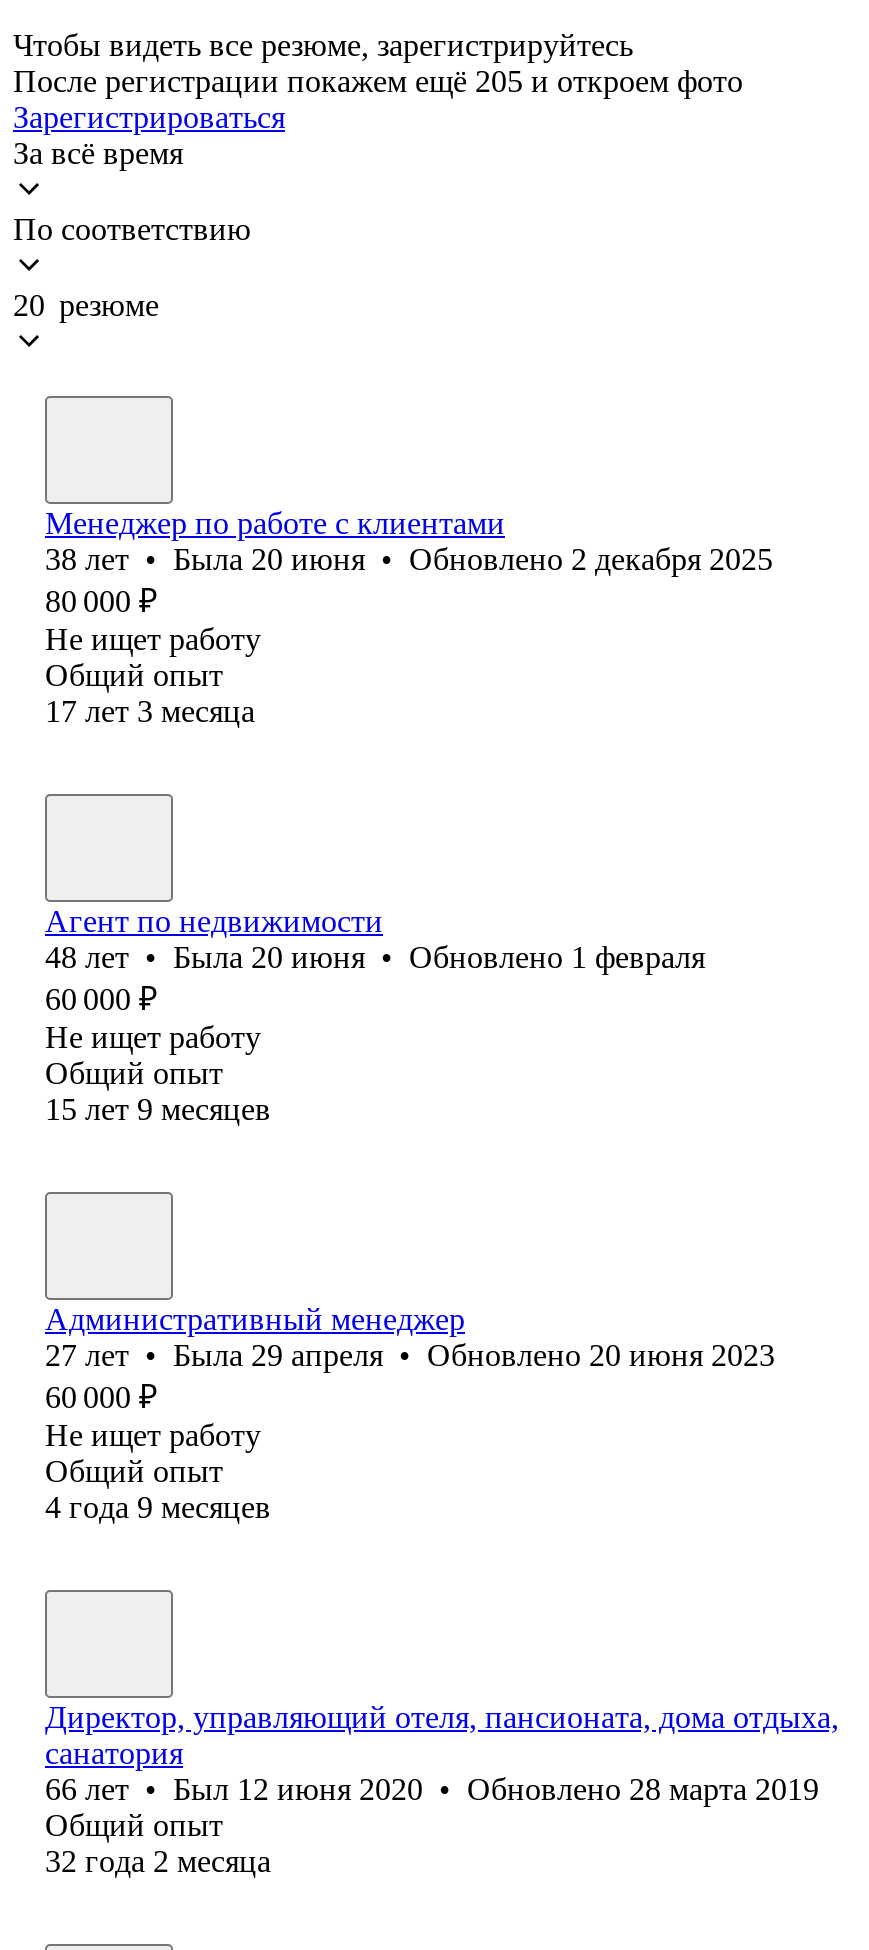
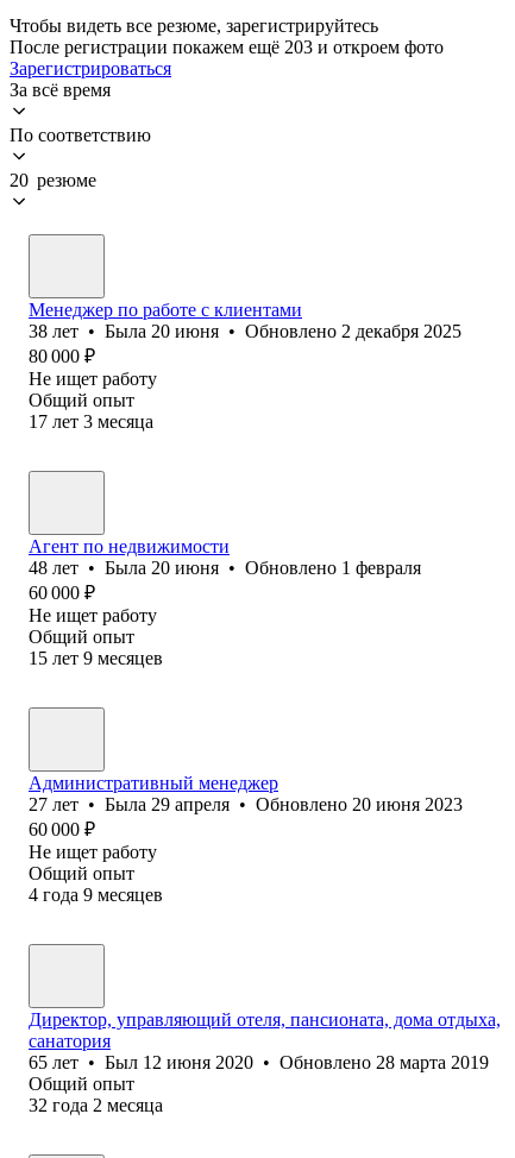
[13,64,743,98] После регистрации покажем ещё 205 и откроем фото -> [10,37,444,57] После регистрации покажем ещё 203 и откроем фото
[45,1772,819,1806] 66 лет • Был 12 июня 2020 • Обновлено 28 марта 2019 -> [29,1052,489,1072] 65 лет • Был 12 июня 2020 • Обновлено 28 марта 2019

